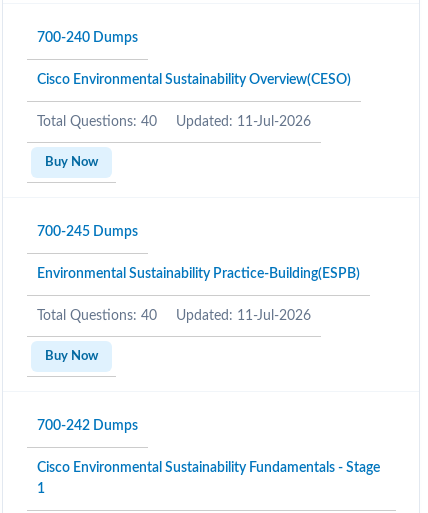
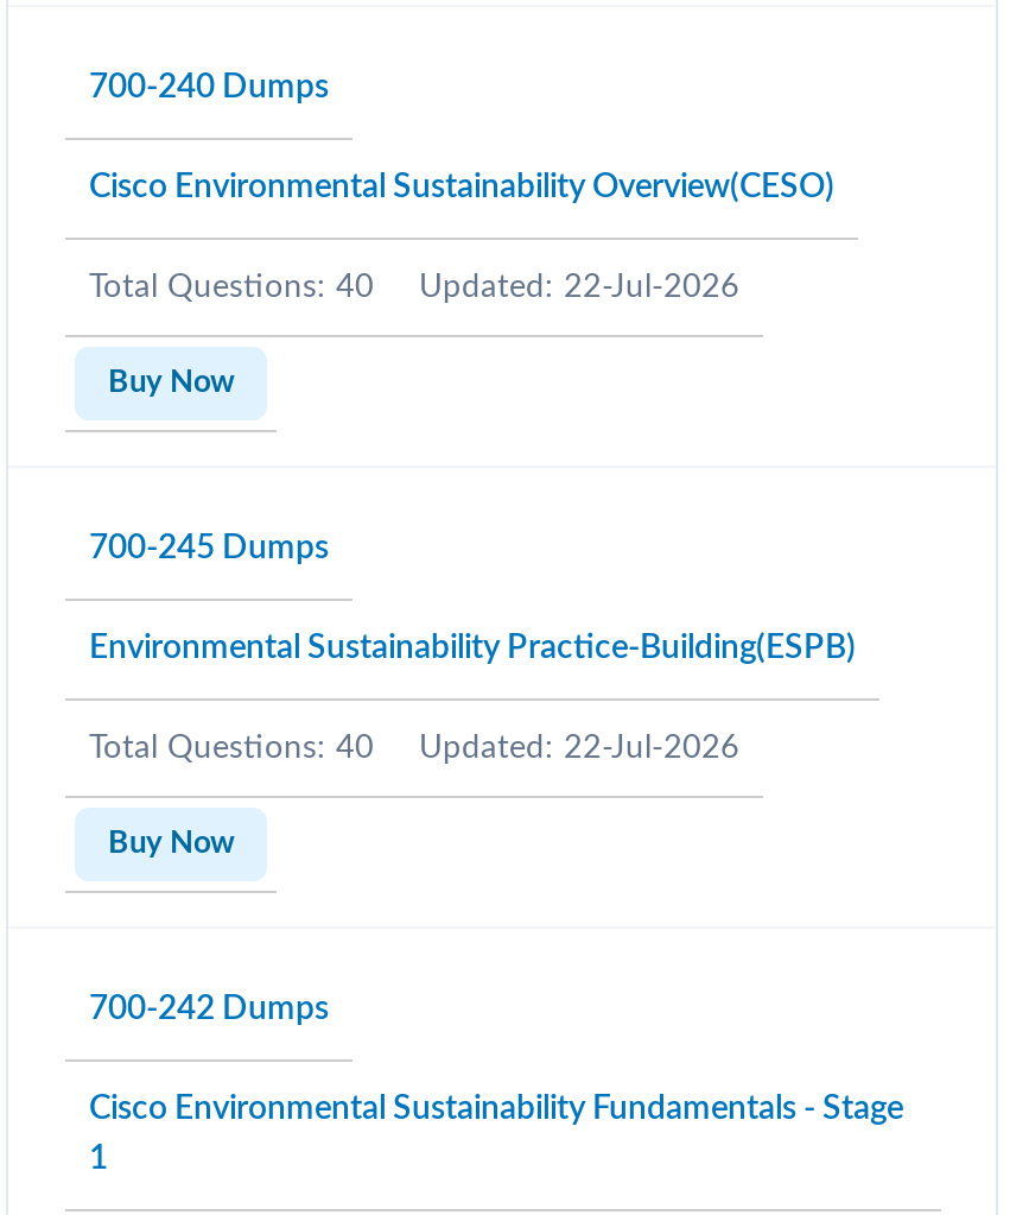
[37,115,311,129] Total Questions: 40 Updated: 11-Jul-2026 -> [89,271,739,304] Total Questions: 40 Updated: 22-Jul-2026
[37,309,311,323] Total Questions: 40 Updated: 11-Jul-2026 -> [89,732,739,765] Total Questions: 40 Updated: 22-Jul-2026

